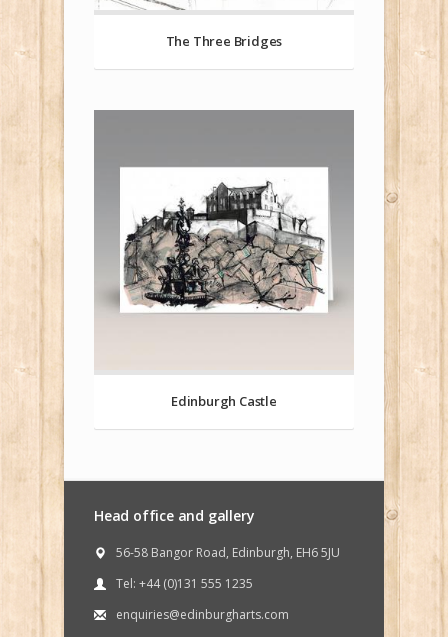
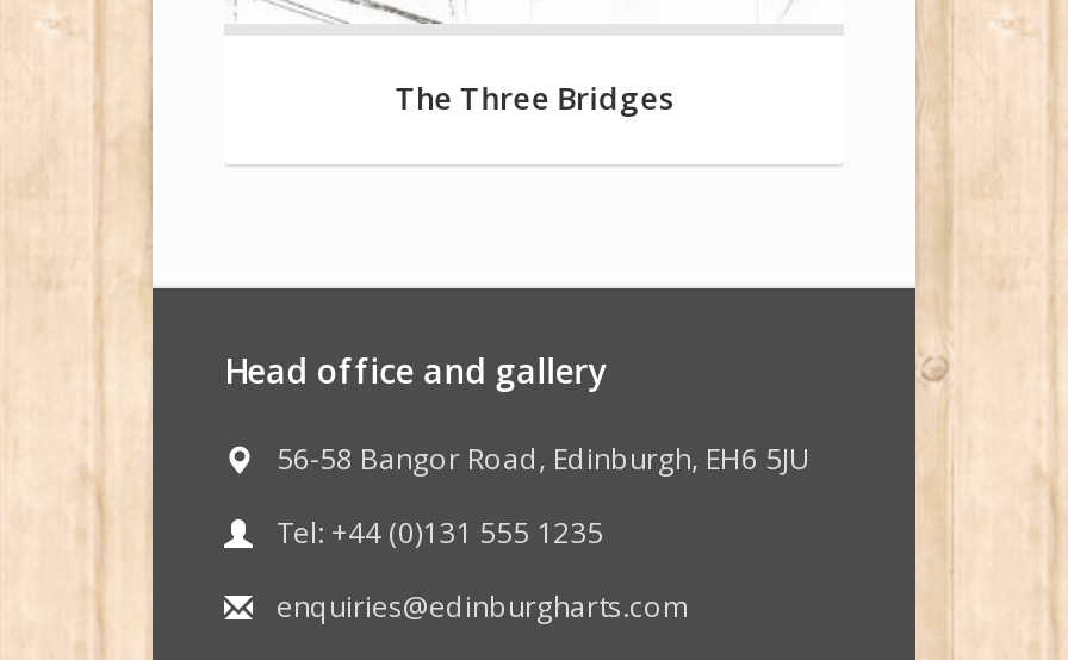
[93,109,355,410] [image] | Edinburgh Castle -> none

